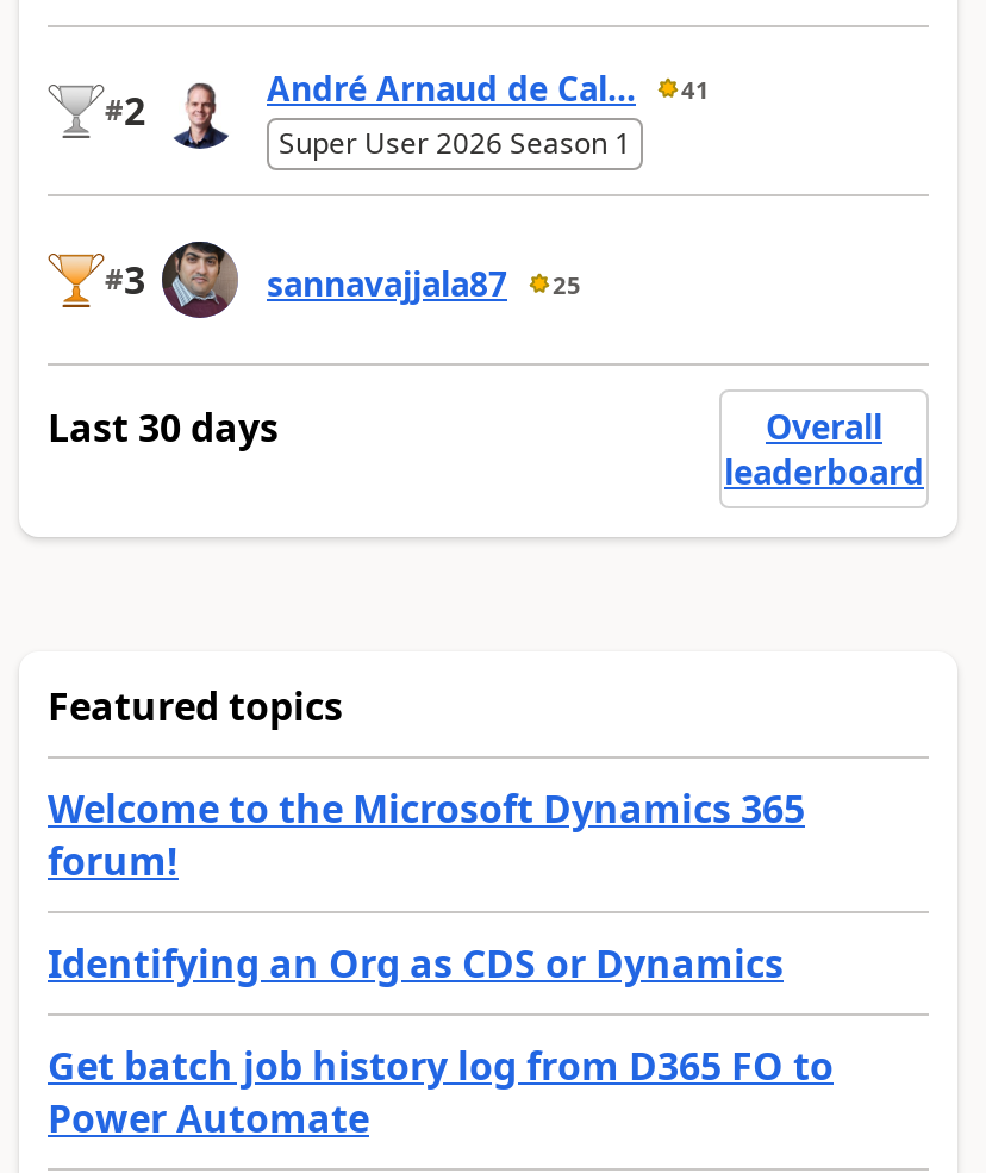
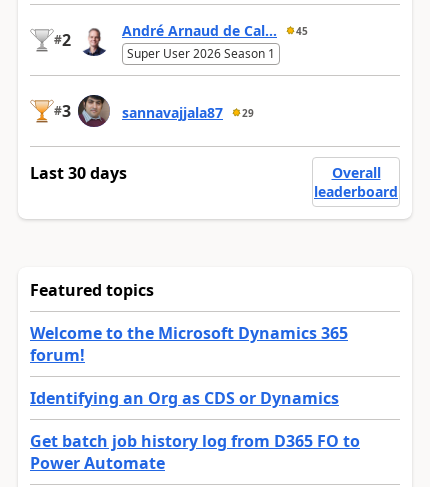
[267,66,710,111] André Arnaud de Cal... 41 -> [122,21,308,40] André Arnaud de Cal... 45
[267,261,581,307] sannavajjala87 25 -> [122,103,254,122] sannavajjala87 29

